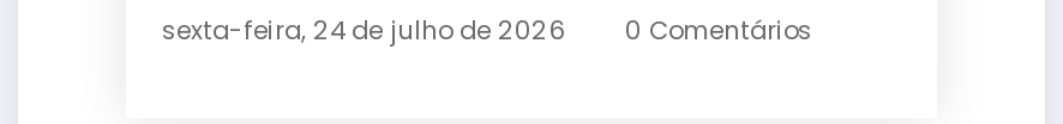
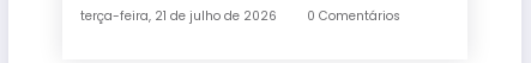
[162,14,565,50] sexta-feira, 24 de julho de 2026 -> [80,8,277,25] terça-feira, 21 de julho de 2026

